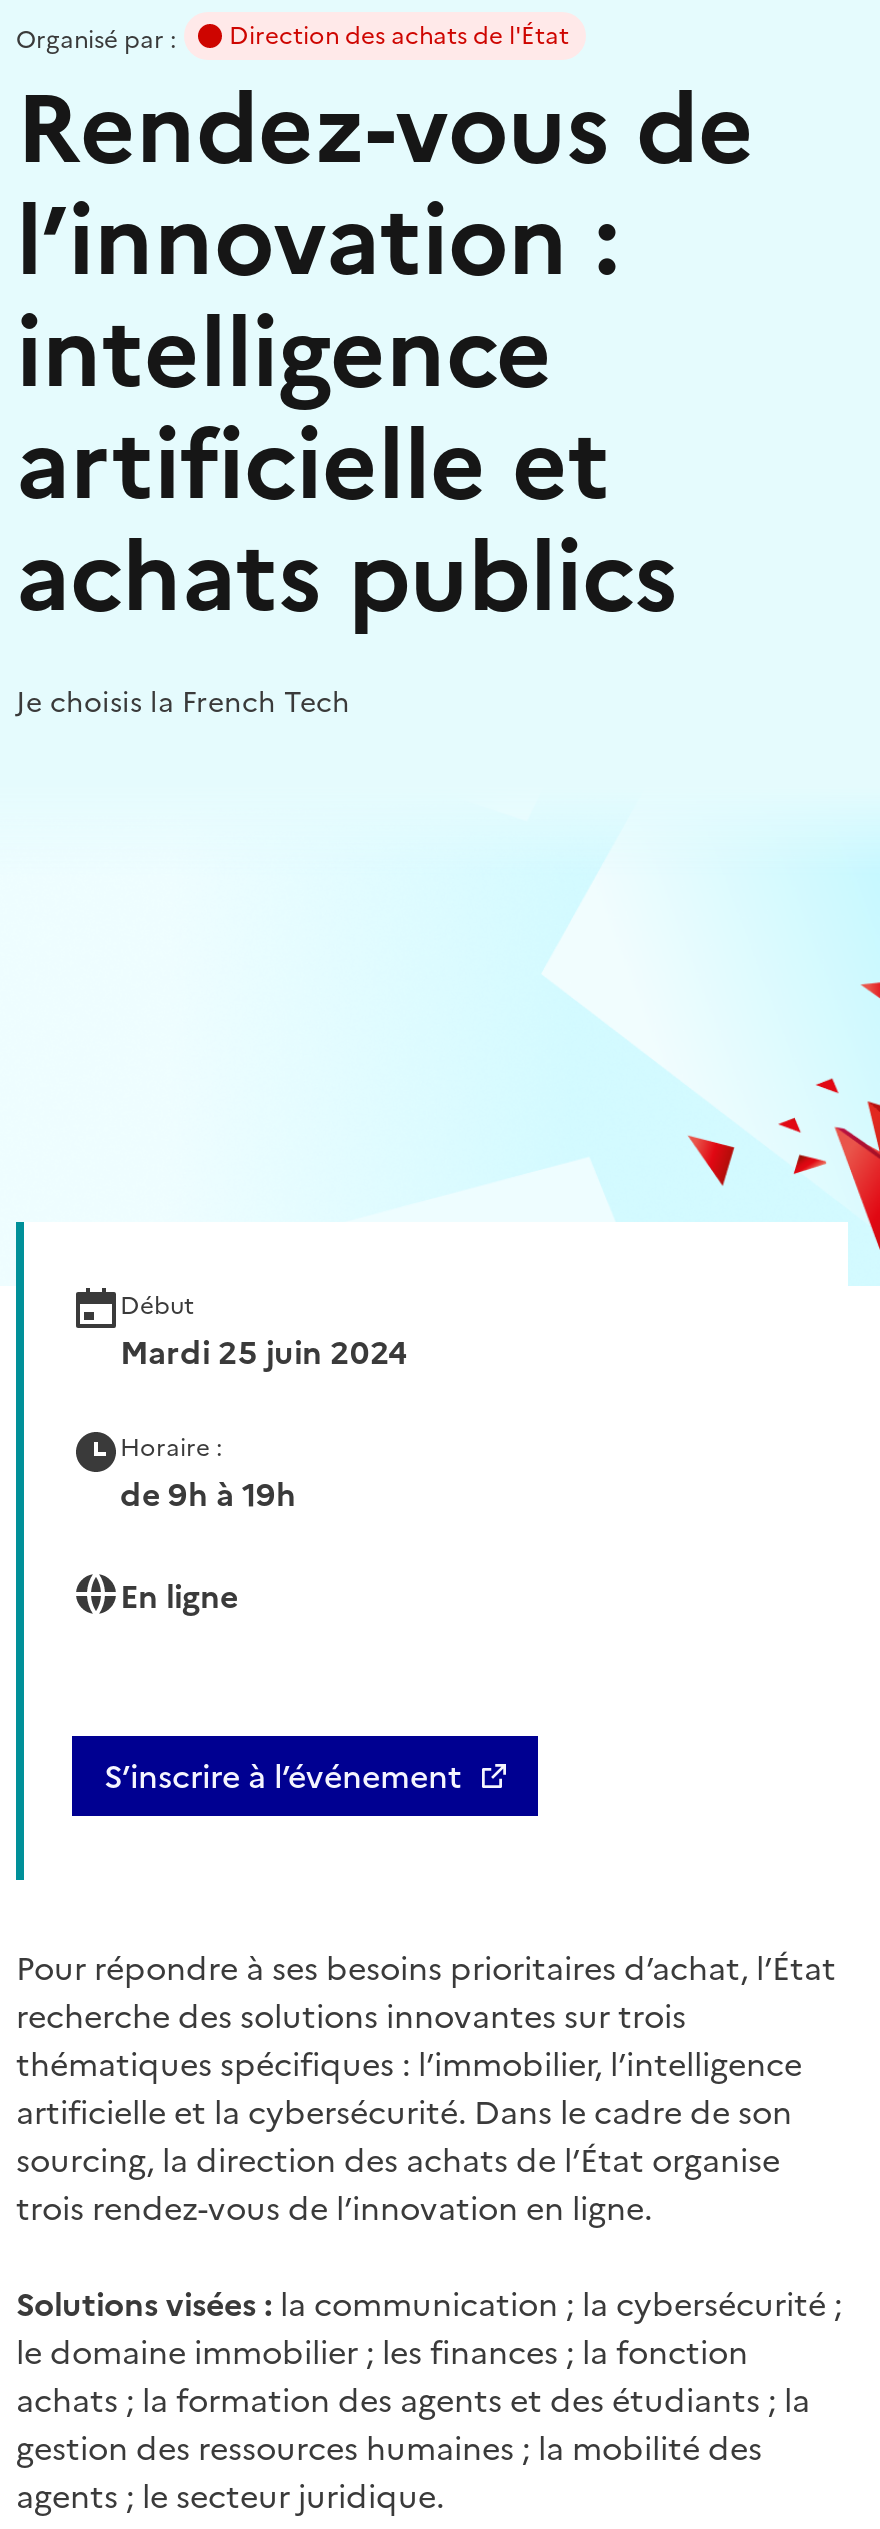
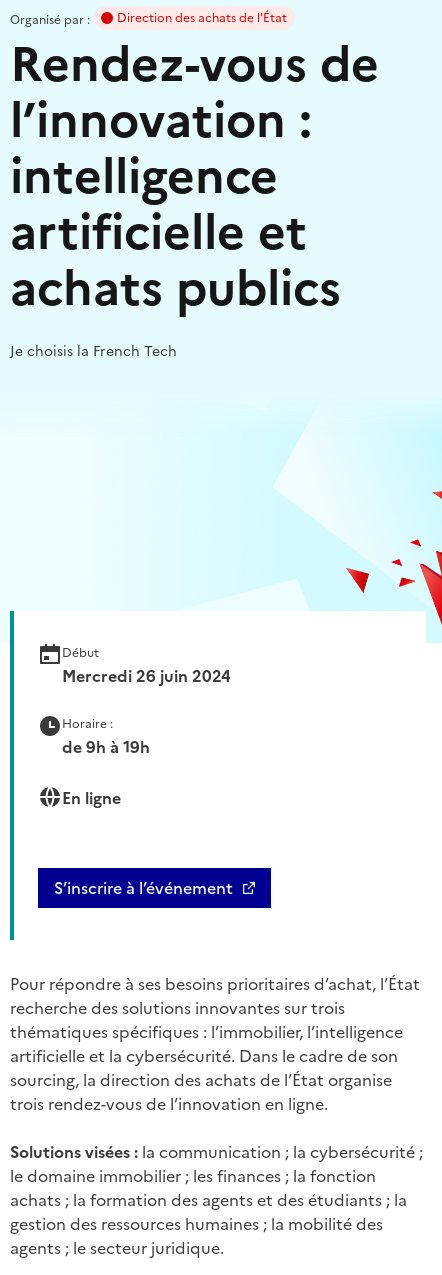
[120,1327,408,1375] Mardi 25 juin 2024 -> [62,664,231,688] Mercredi 26 juin 2024

